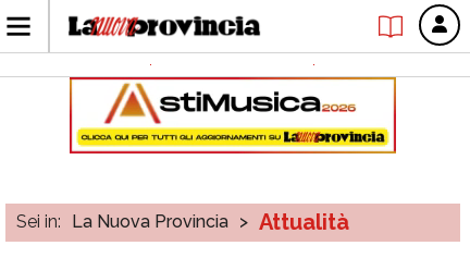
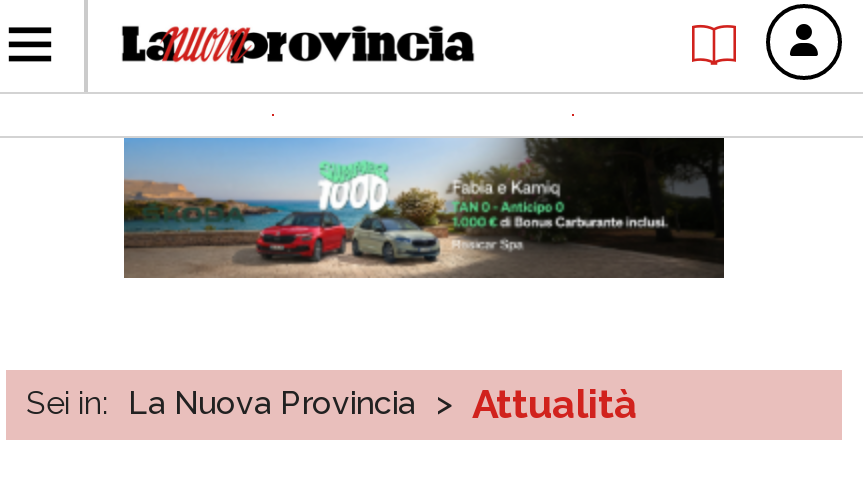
[69,76,397,155] [image] -> [122,136,726,280] [image]

